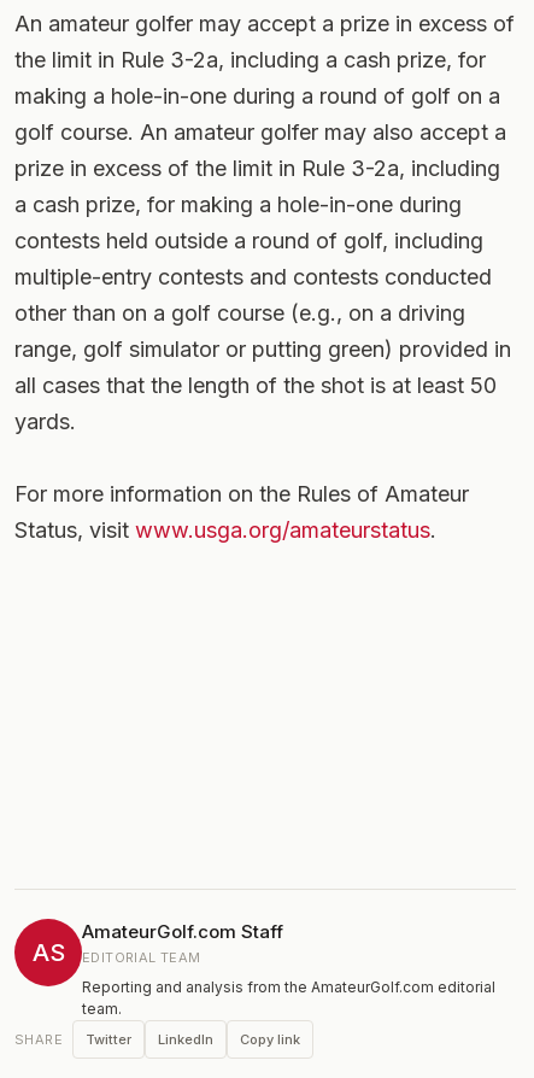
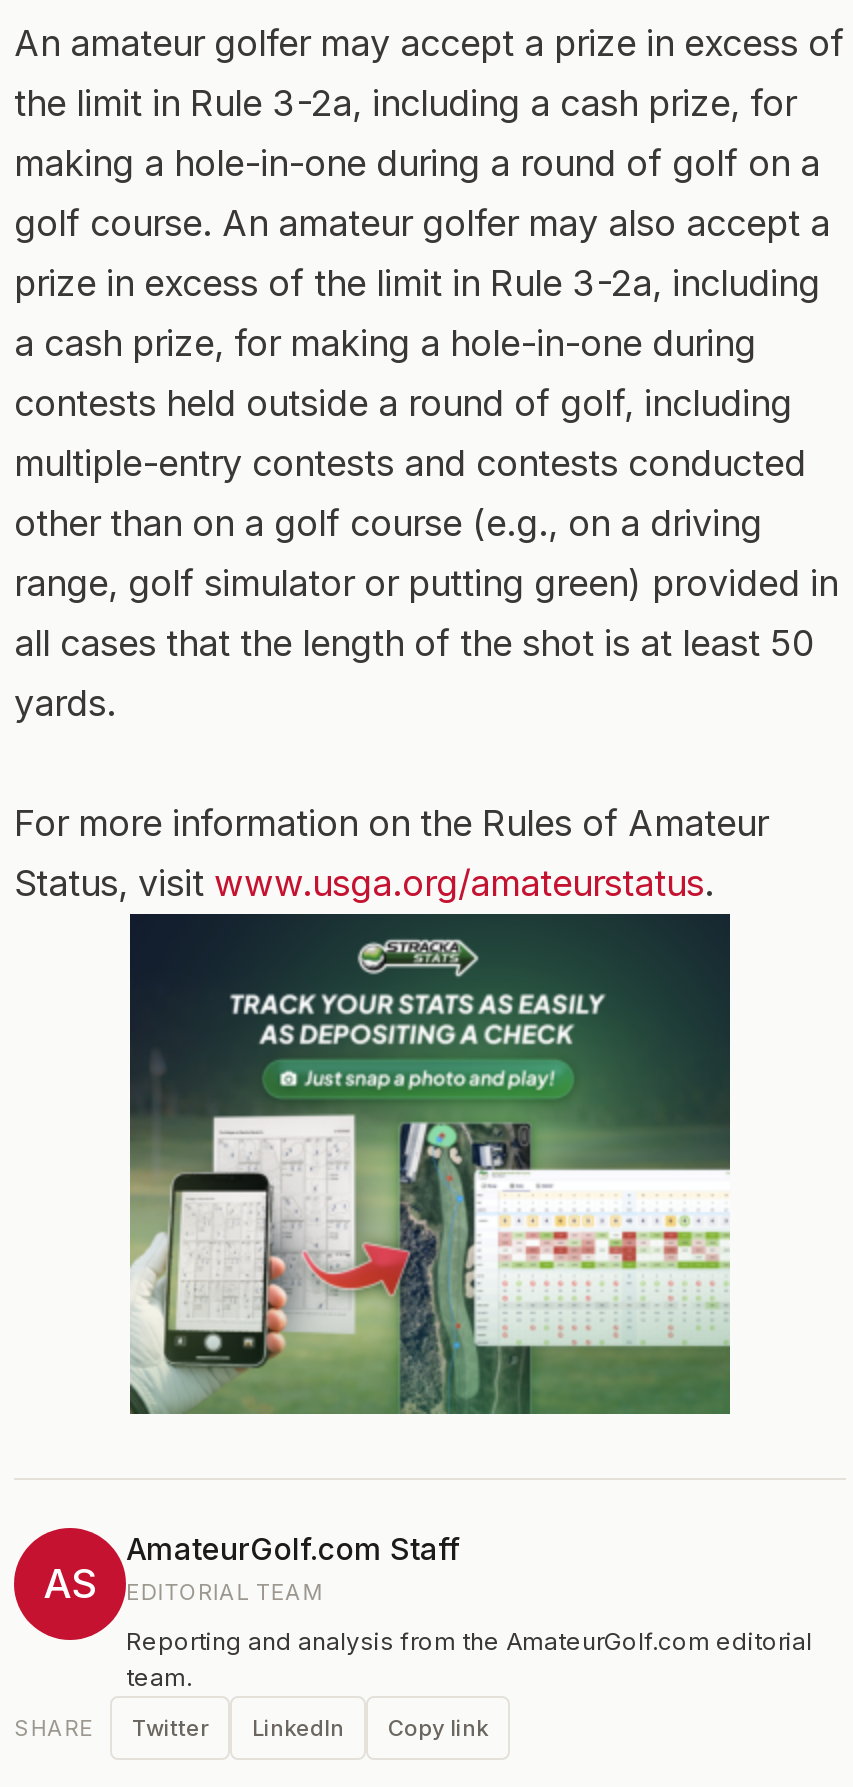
none -> [128,912,732,1416] [image]

